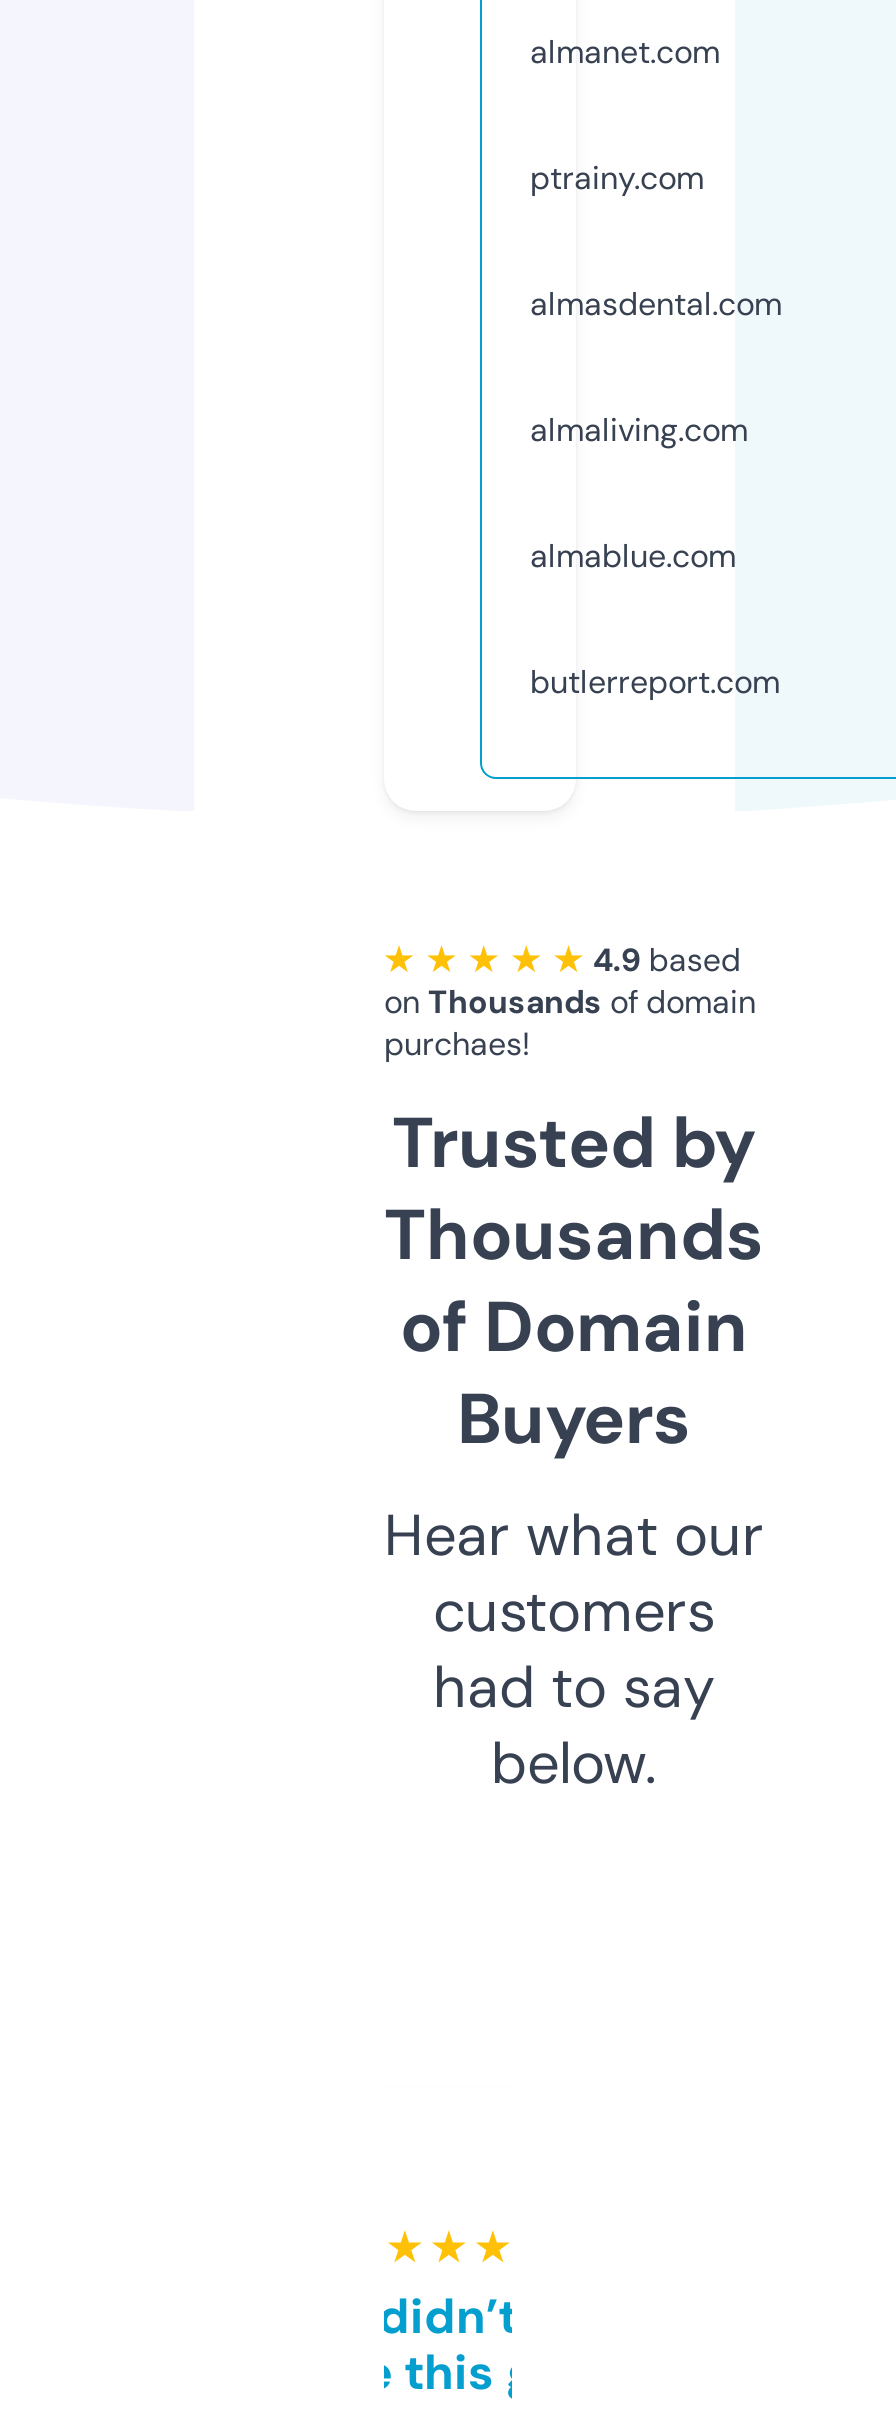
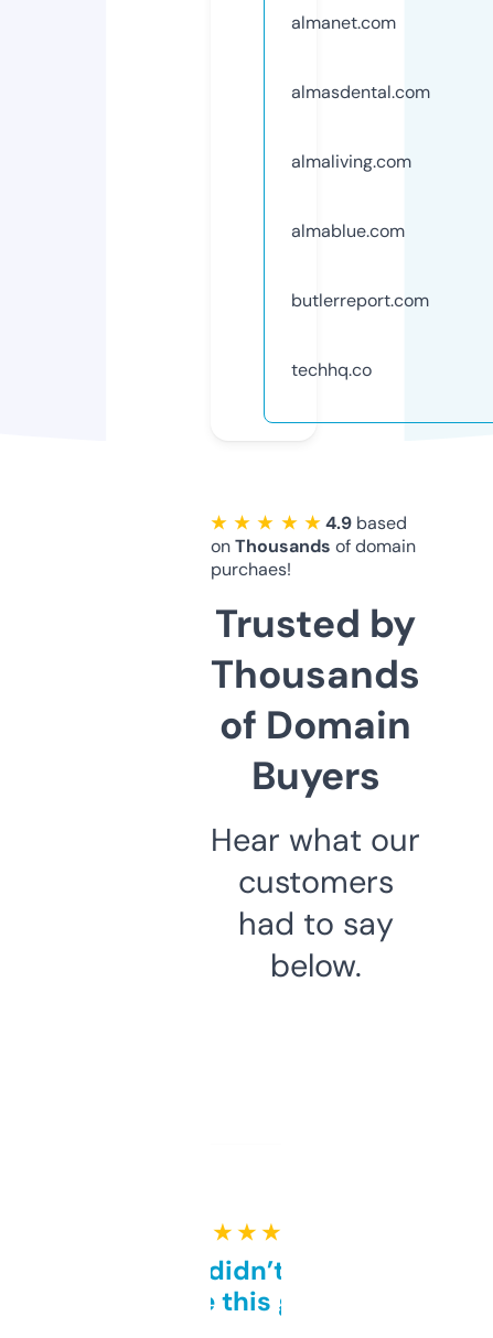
[530,157,704,199] ptrainy.com -> none
moved [530,283,782,703] -> [291,80,430,312]: almasdental.com | almaliving.com | almablue.com | butlerreport.com
none -> [291,358,372,381] techhq.co

